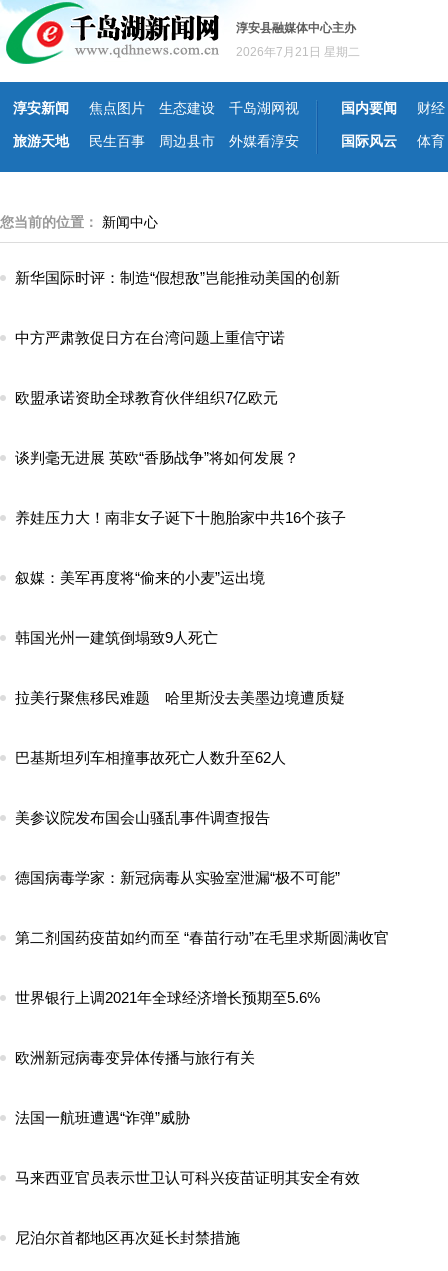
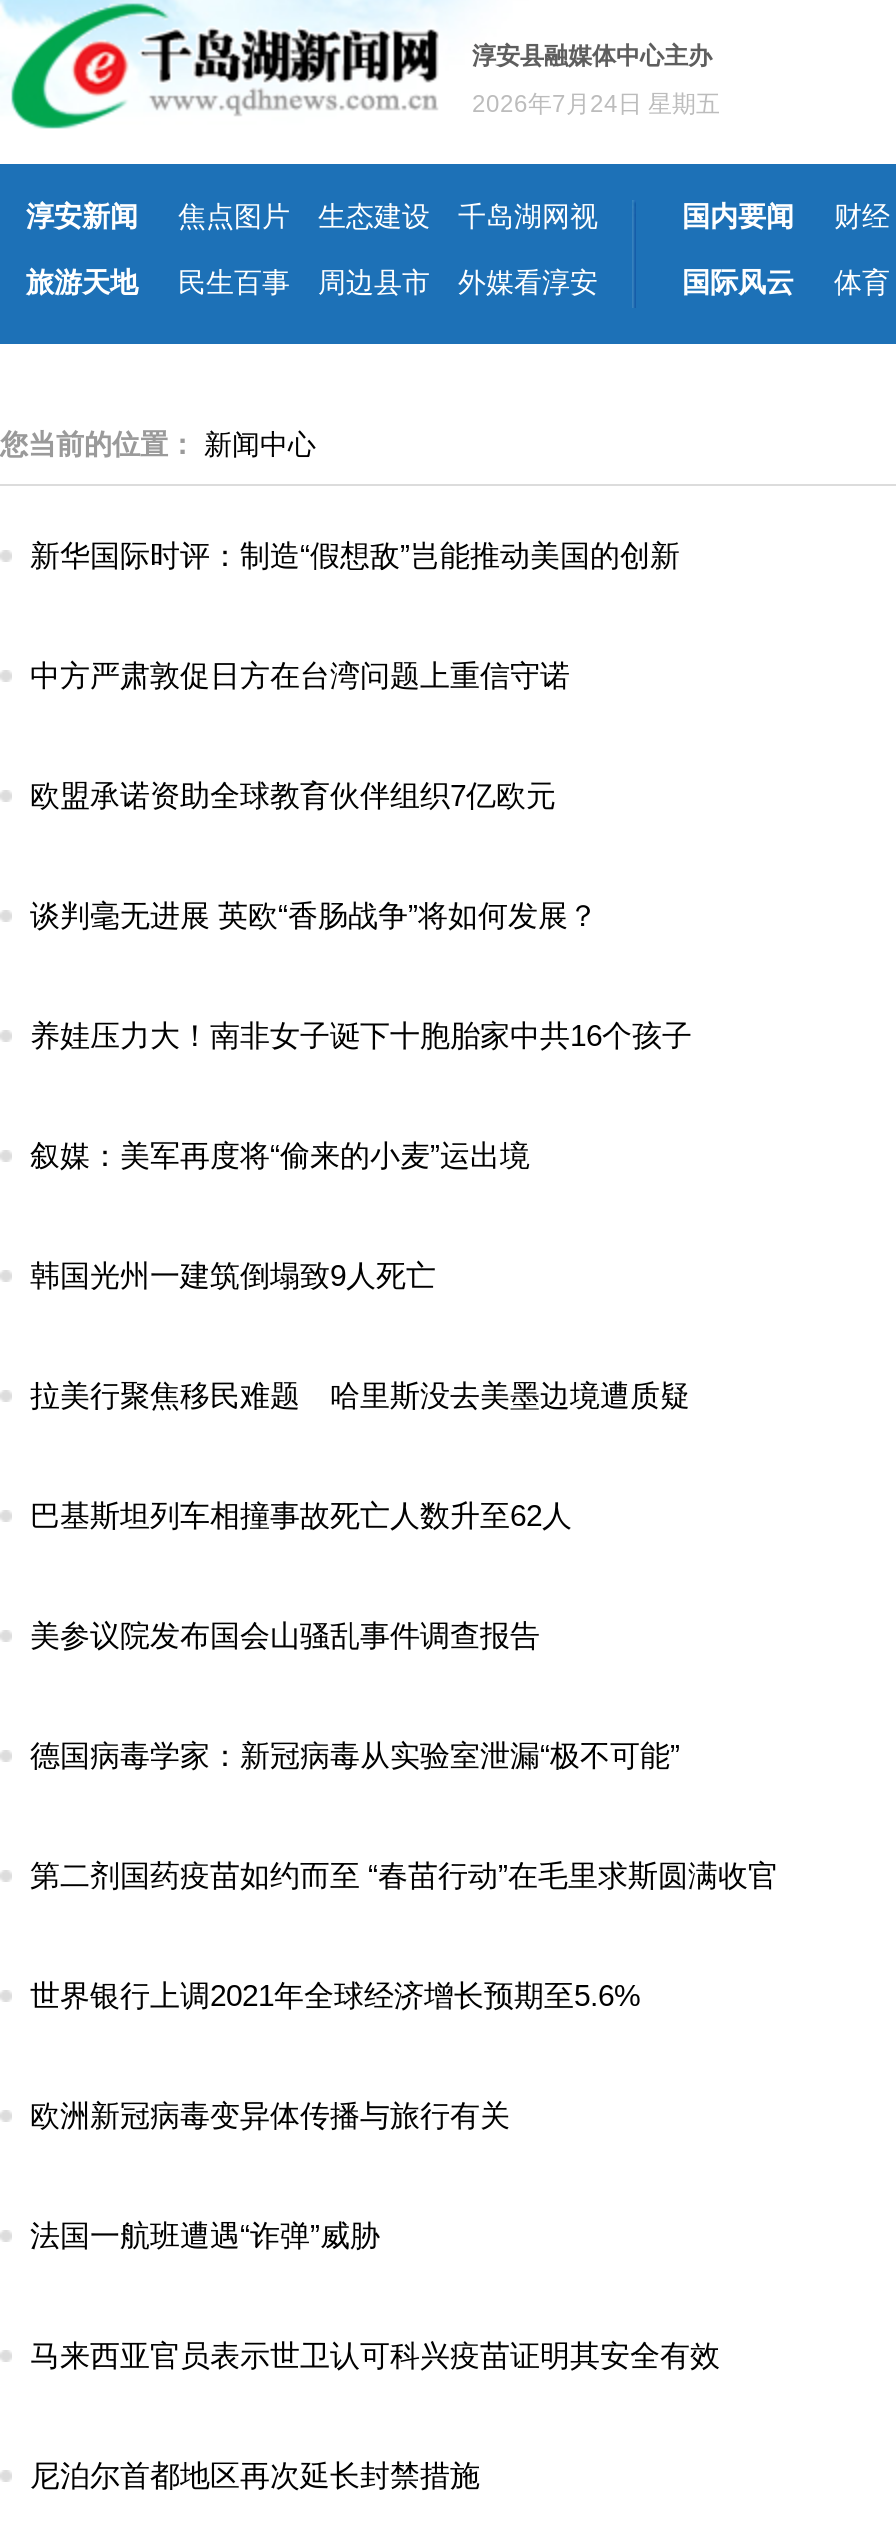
[236,45,360,59] 2026年7月21日 星期二 -> [472,90,720,118] 2026年7月24日 星期五

